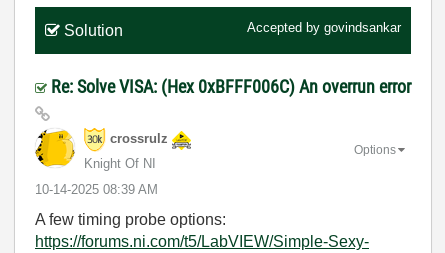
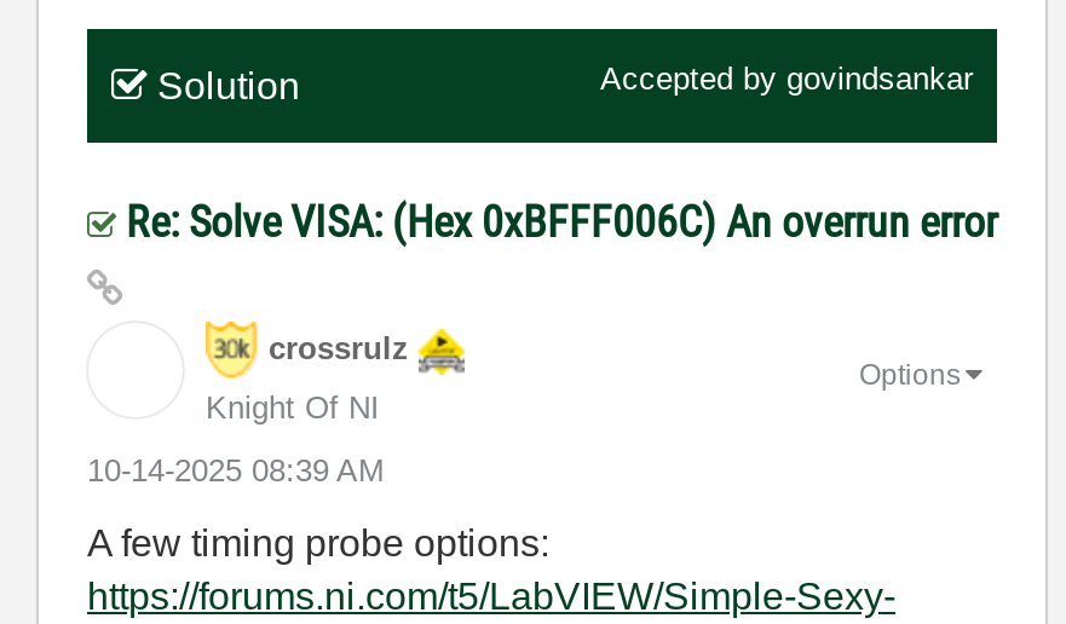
[35,129,75,167] [image] -> none

